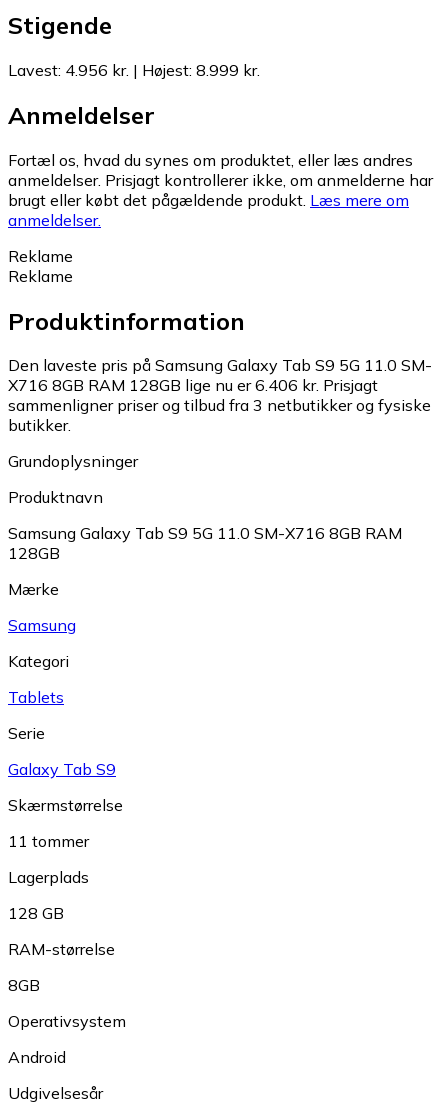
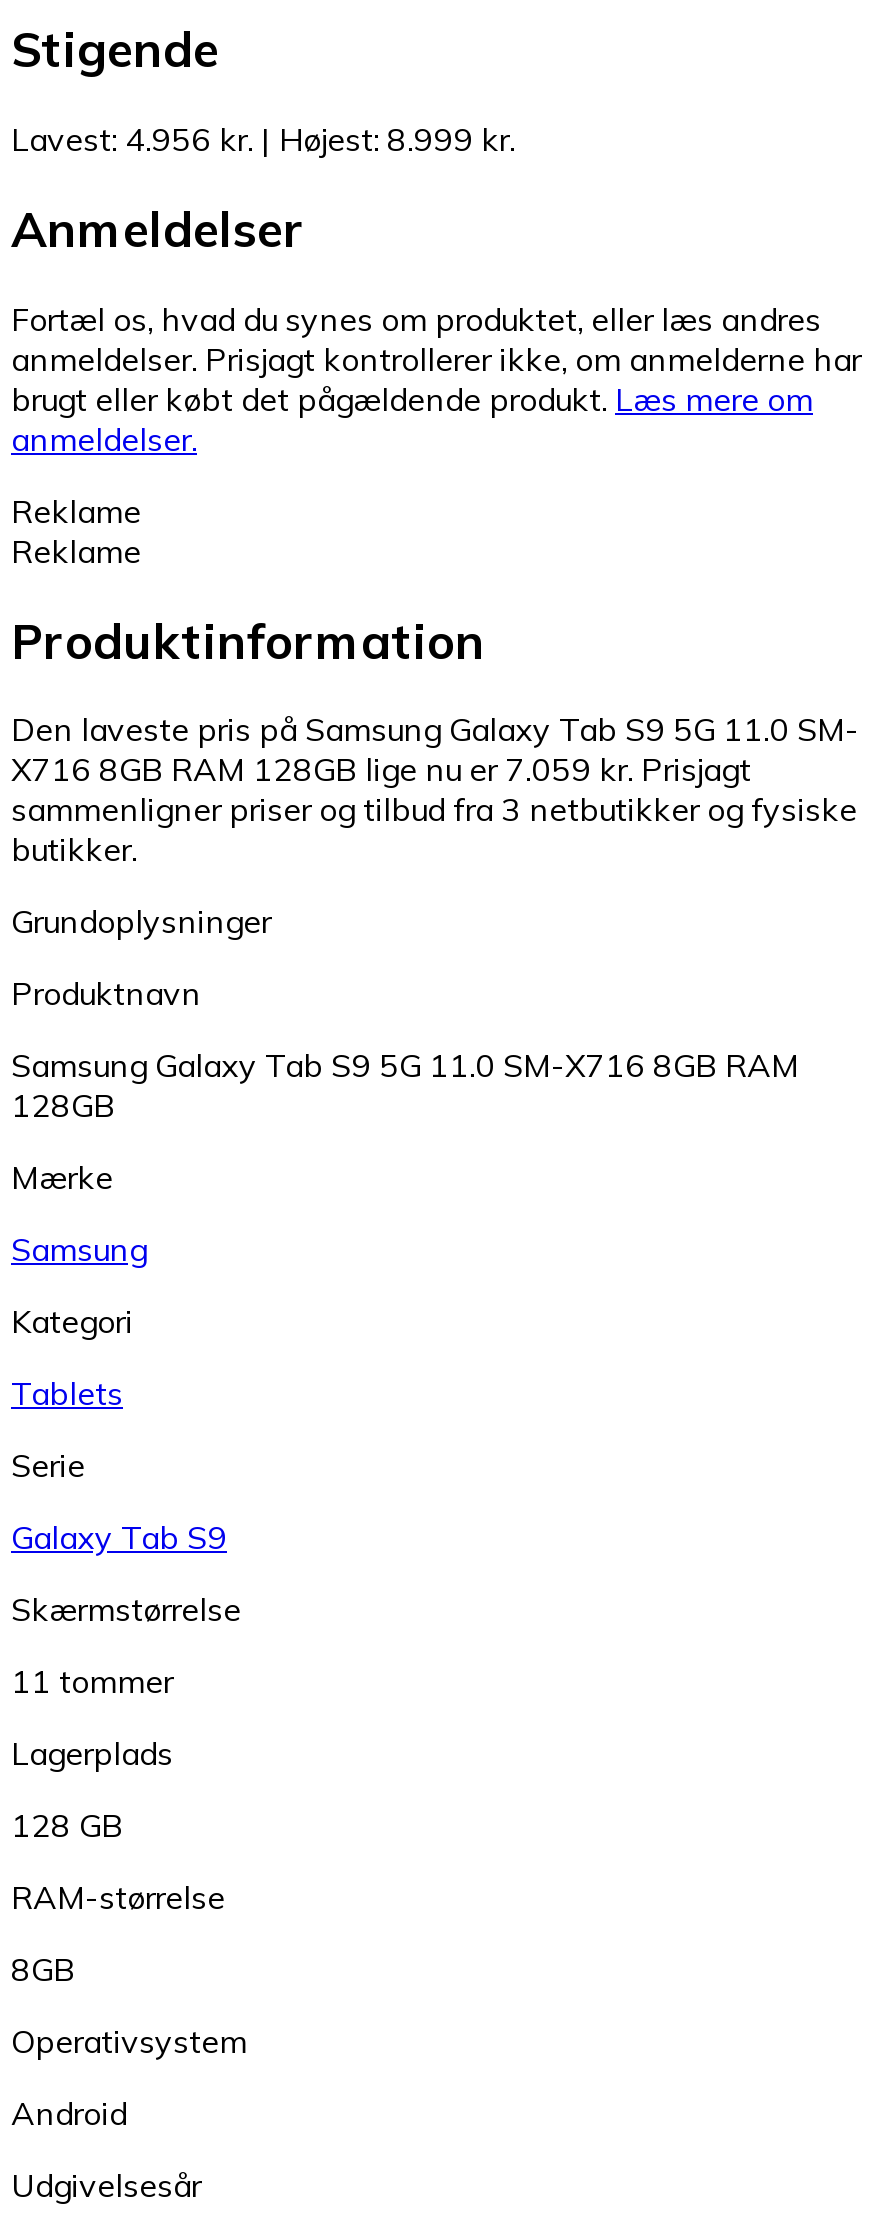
[8,375,378,395] X716 8GB RAM 128GB lige nu er 6.406 kr. Prisjagt -> [11,750,751,790] X716 8GB RAM 128GB lige nu er 7.059 kr. Prisjagt

